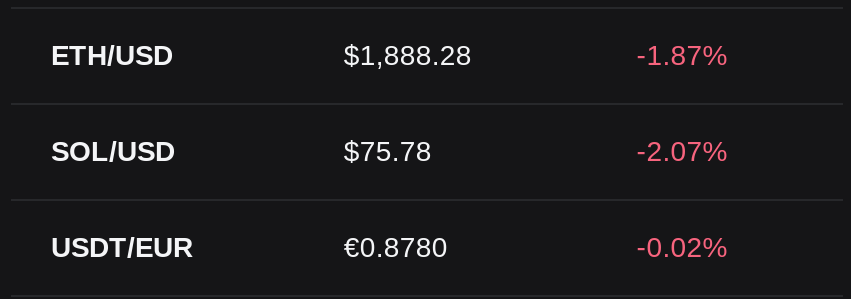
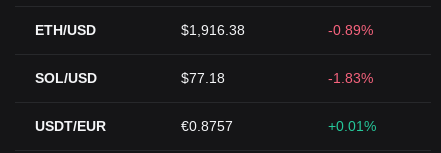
[344,39,472,71] $1,888.28 -> [181,22,245,38] $1,916.38
[637,39,727,71] -1.87% -> [328,22,373,38] -0.89%
[344,135,432,167] $75.78 -> [181,70,225,86] $77.18
[637,135,727,167] -2.07% -> [328,70,373,86] -1.83%
[344,231,448,263] €0.8780 -> [181,118,233,134] €0.8757
[637,231,727,263] -0.02% -> [328,118,376,134] +0.01%

